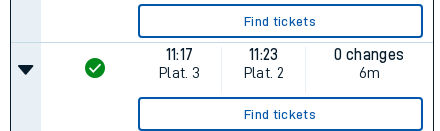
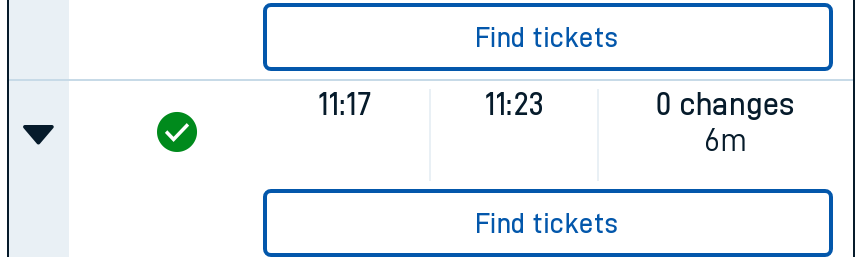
[159,65,200,81] Plat. 3 -> none
[244,65,284,81] Plat. 2 -> none

